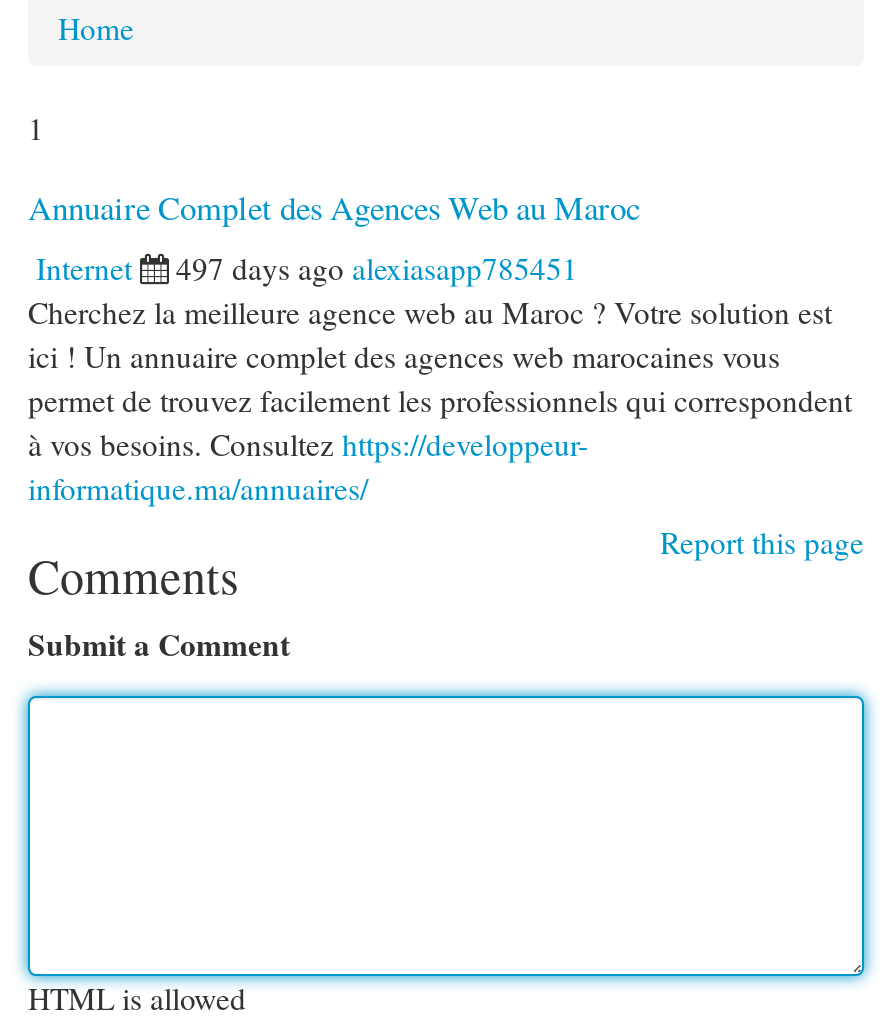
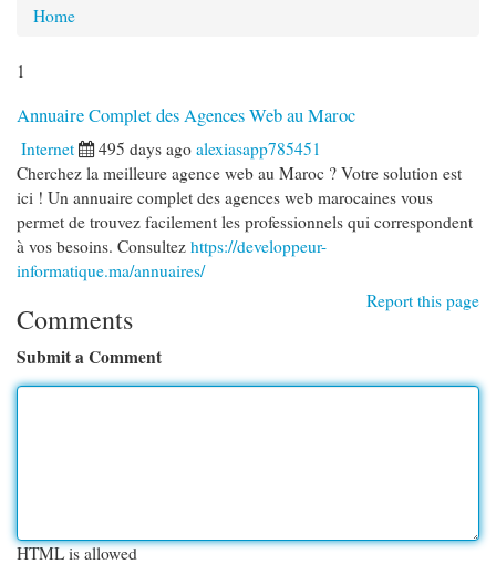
[176,248,578,288] 497 days ago alexiasapp785451 -> [99,137,321,160] 495 days ago alexiasapp785451

